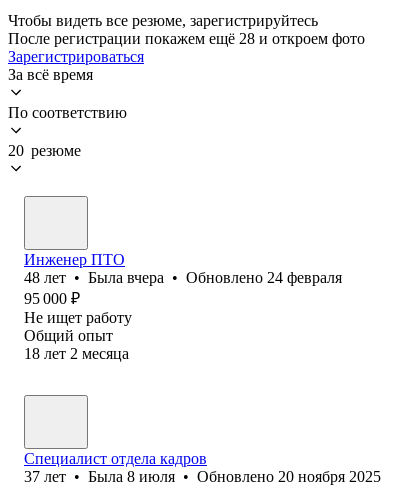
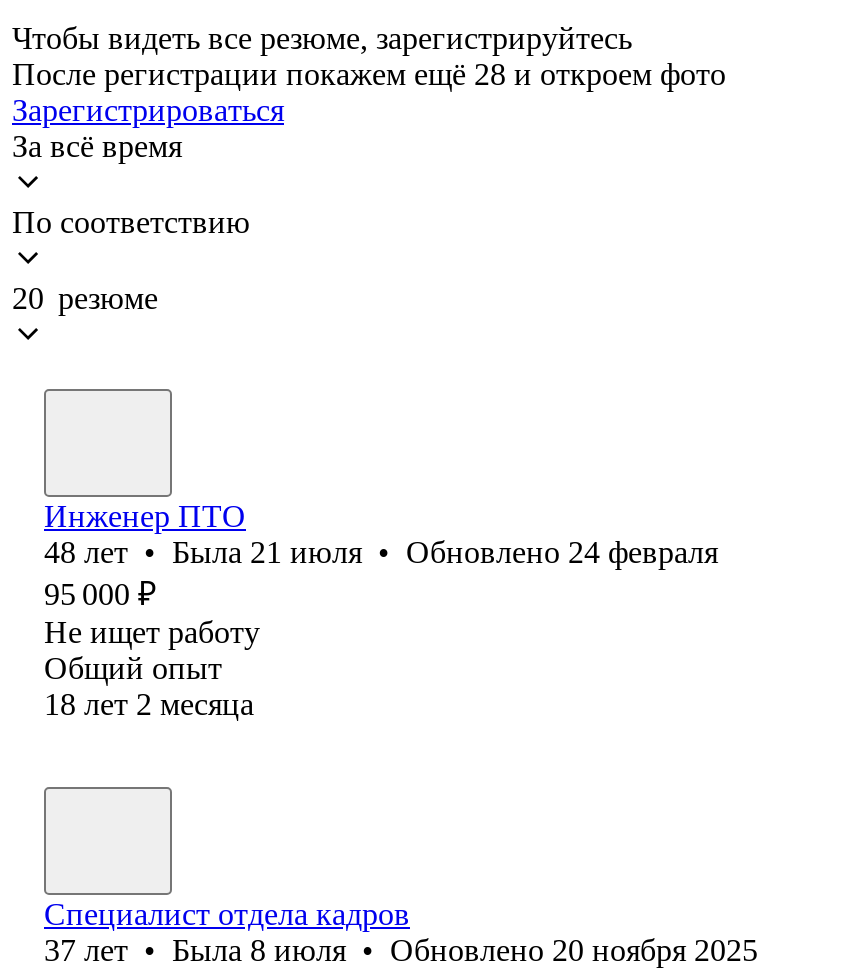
[24,269,342,286] 48 лет • Была вчера • Обновлено 24 февраля -> [44,535,718,569] 48 лет • Была 21 июля • Обновлено 24 февраля

